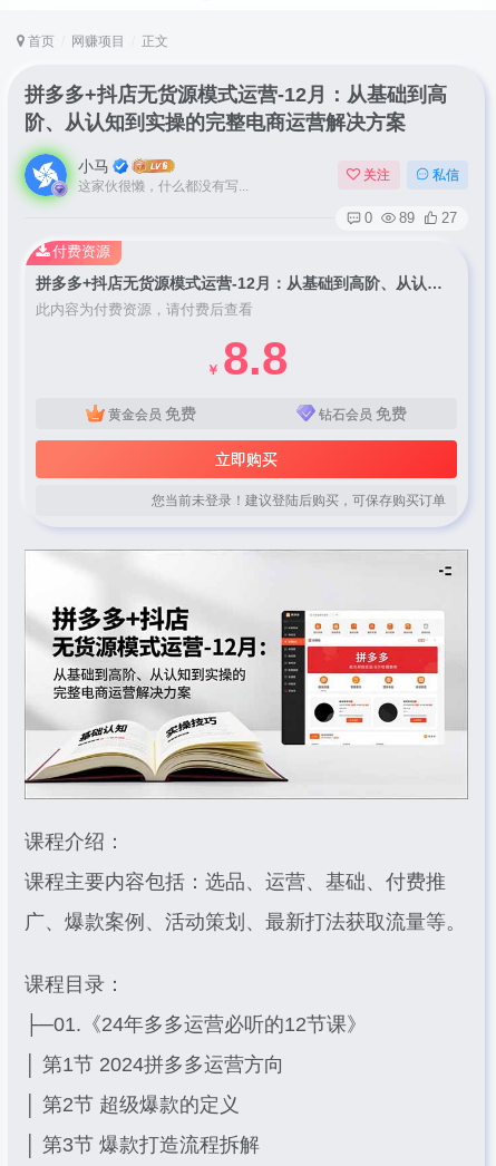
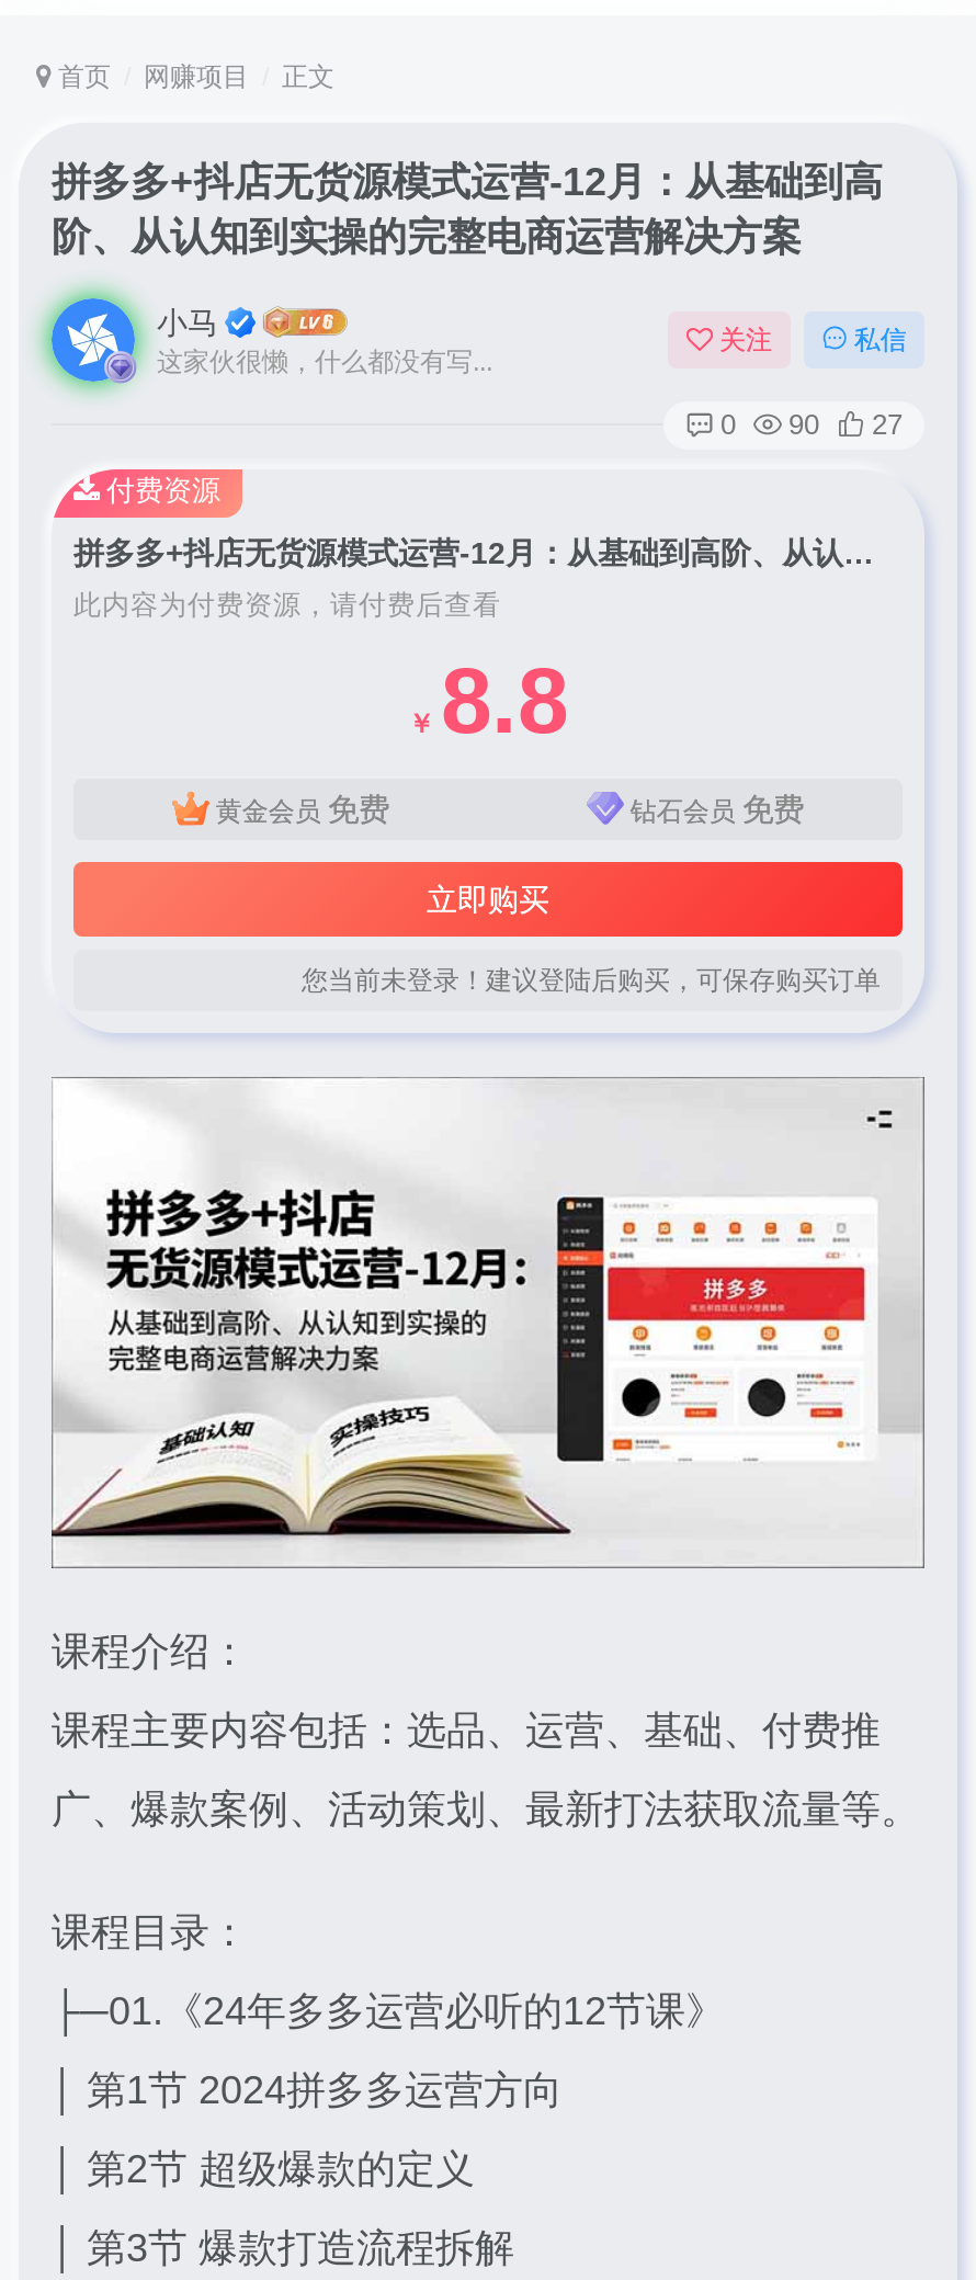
[364,210,457,226] 0 89 27 -> [720,408,903,441] 0 90 27

